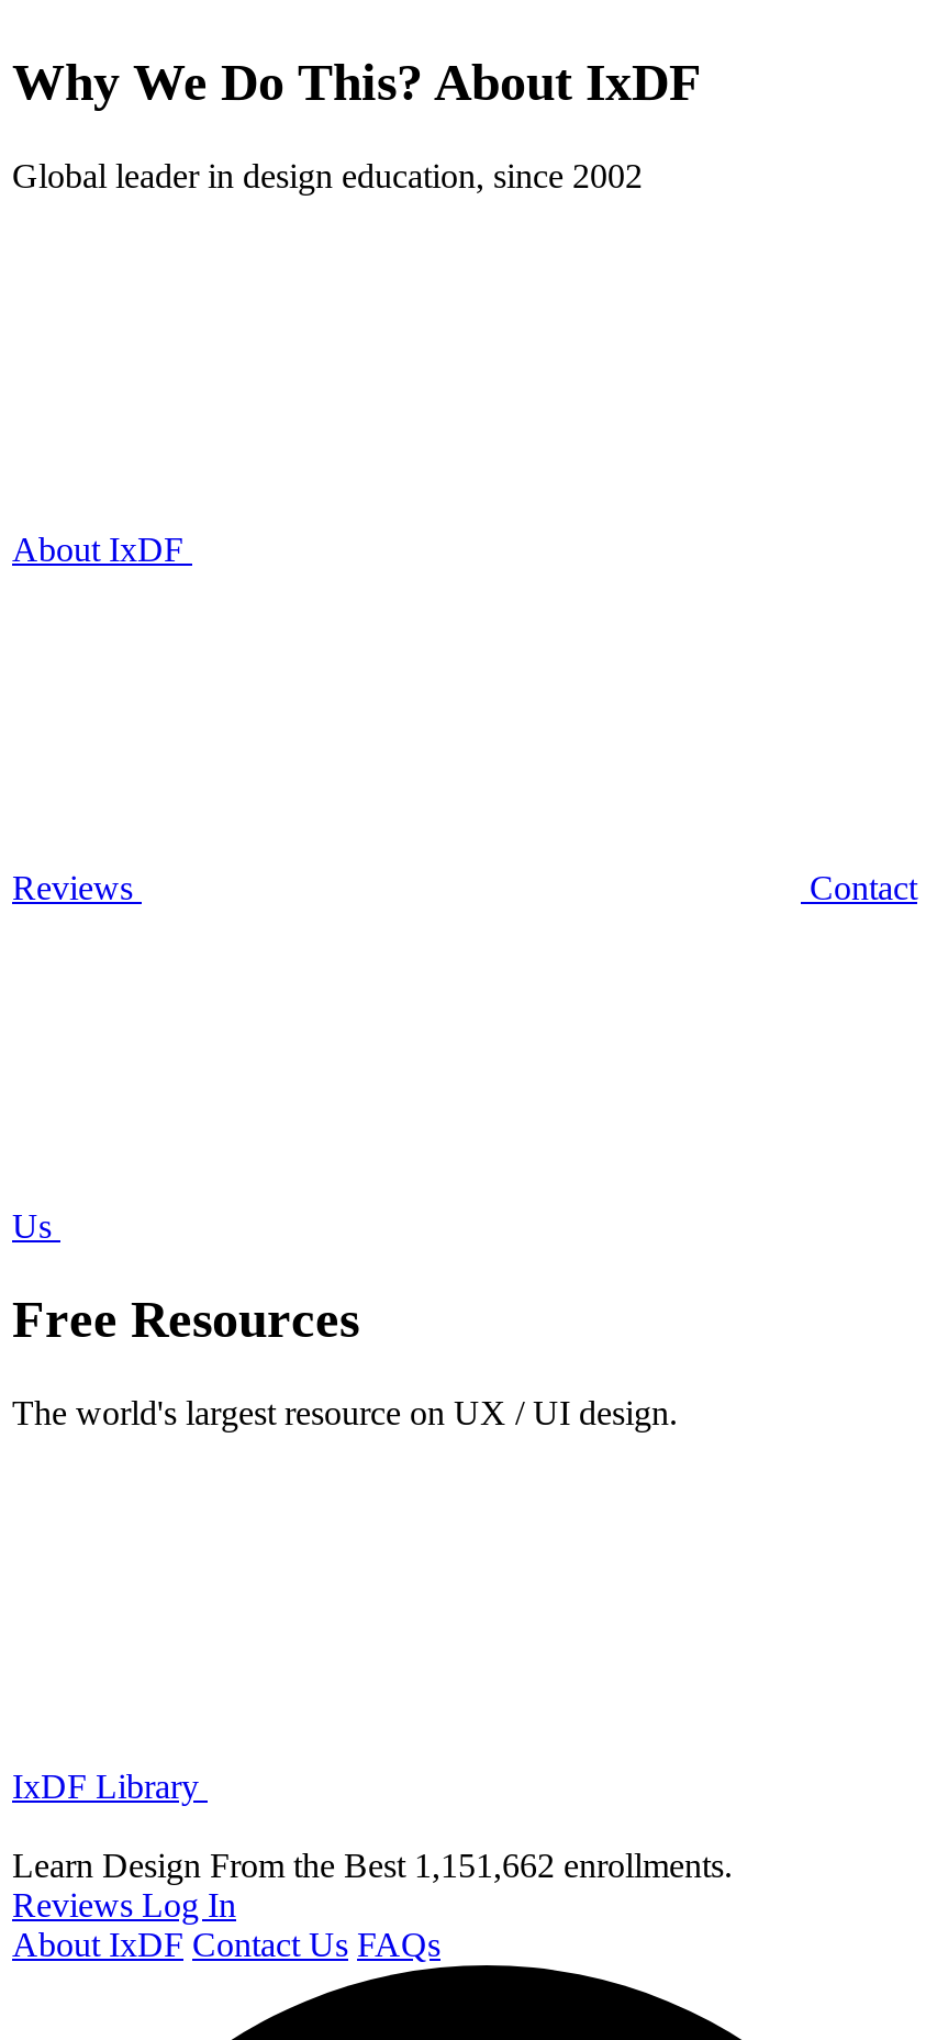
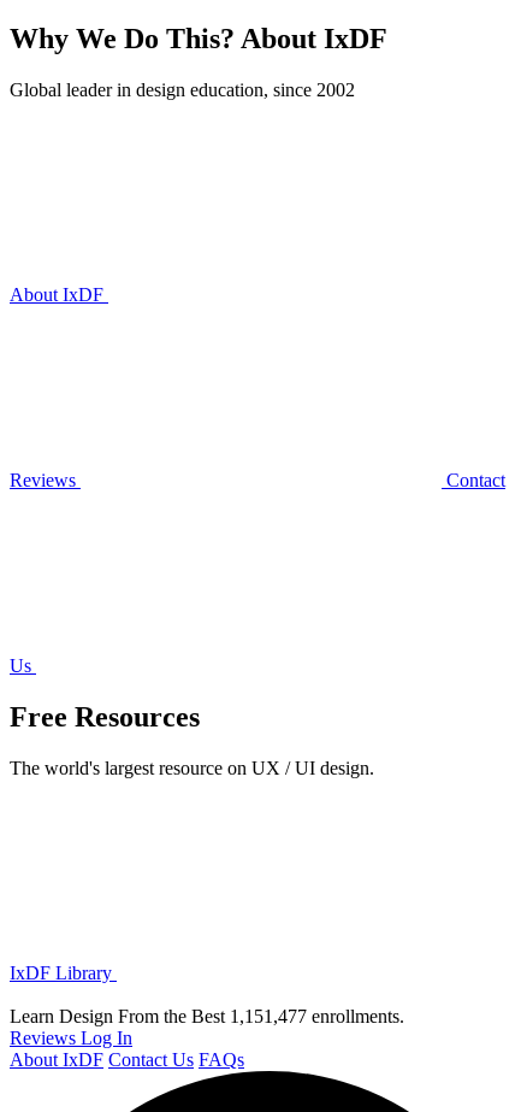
[12,1846,733,1883] Learn Design From the Best 1,151,662 enrollments. -> [10,1006,404,1026] Learn Design From the Best 1,151,477 enrollments.

